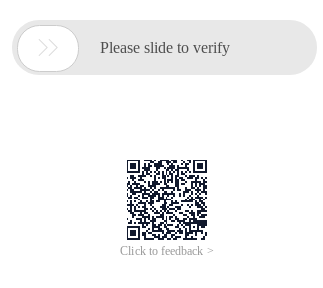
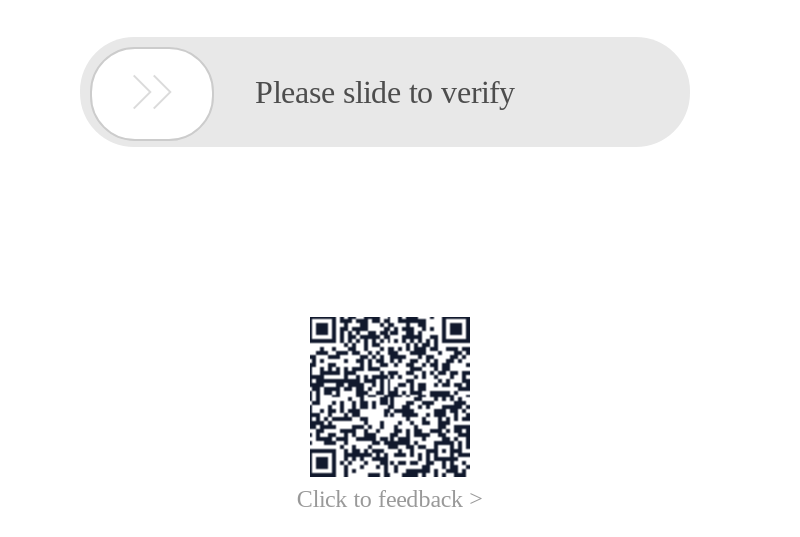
[126,159,207,241] [image] -> [308,315,472,479] [image]

